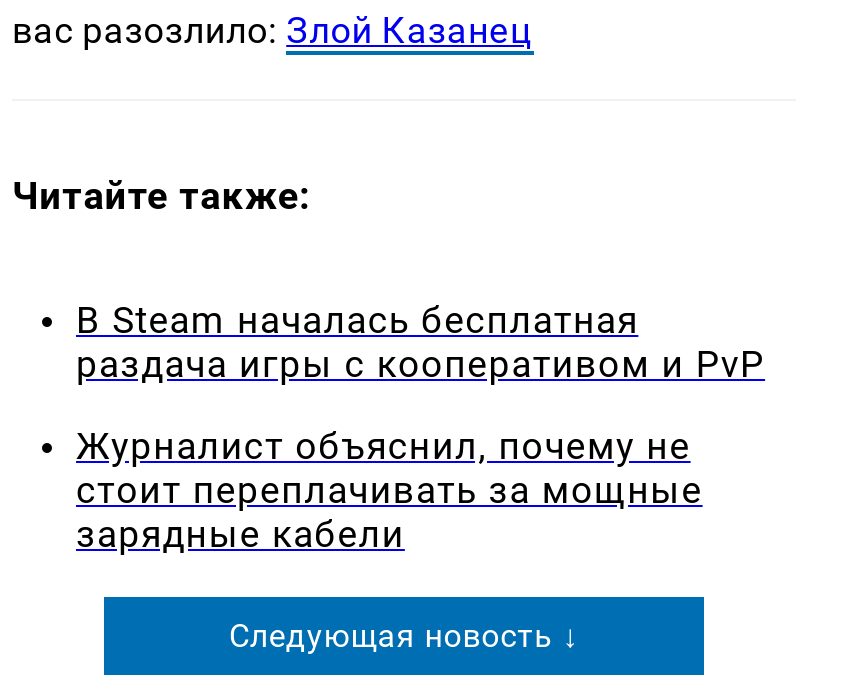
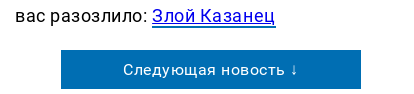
[12,173,765,557] Читайте также: | В Steam началась бесплатная | раздача игры с кооперативом и PvP | Журналист объяснил, почему не | стоит переплачивать за мощные | зарядные кабели -> none

